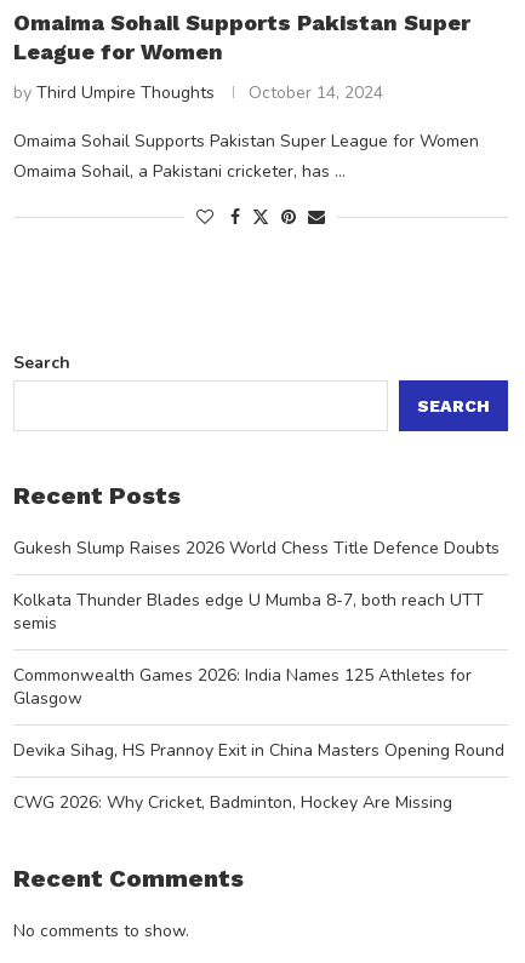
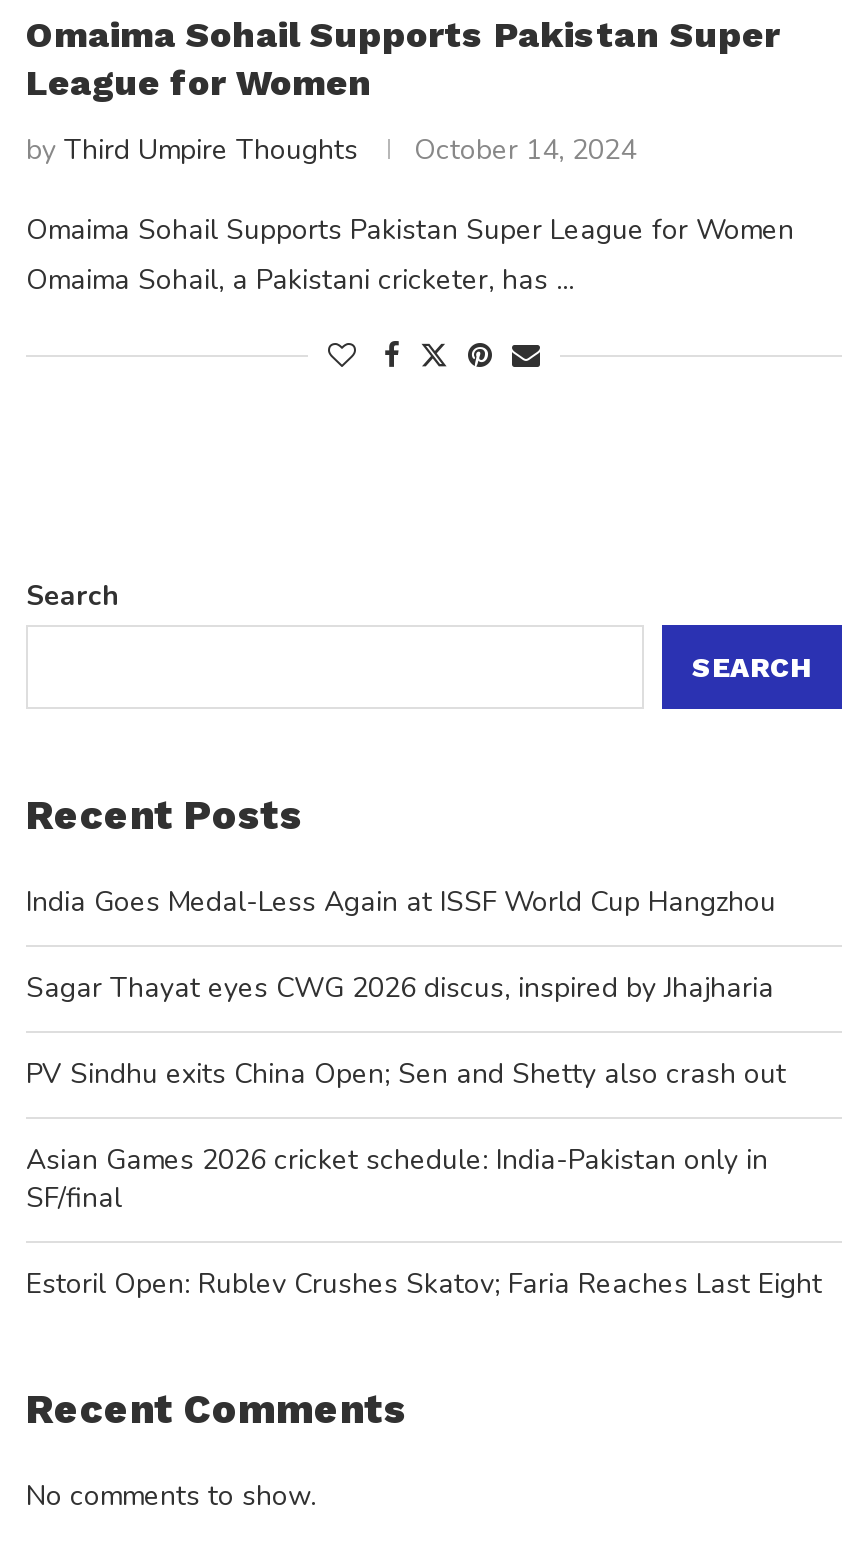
[13,537,500,560] Gukesh Slump Raises 2026 World Chess Title Defence Doubts -> [26,883,776,921] India Goes Medal-Less Again at ISSF World Cup Hangzhou
[13,589,484,635] Kolkata Thunder Blades edge U Mumba 8-7, both reach UTT | semis -> [26,969,774,1007] Sagar Thayat eyes CWG 2026 discus, inspired by Jhajharia
[13,664,472,710] Commonwealth Games 2026: India Names 125 Athletes for | Glasgow -> [26,1055,786,1093] PV Sindhu exits China Open; Sen and Shetty also crash out
[13,739,504,762] Devika Sihag, HS Prannoy Exit in China Masters Opening Round -> [26,1141,768,1217] Asian Games 2026 cricket schedule: India-Pakistan only in | SF/final
[13,791,452,814] CWG 2026: Why Cricket, Badminton, Hockey Are Missing -> [26,1265,822,1303] Estoril Open: Rublev Crushes Skatov; Faria Reaches Last Eight

